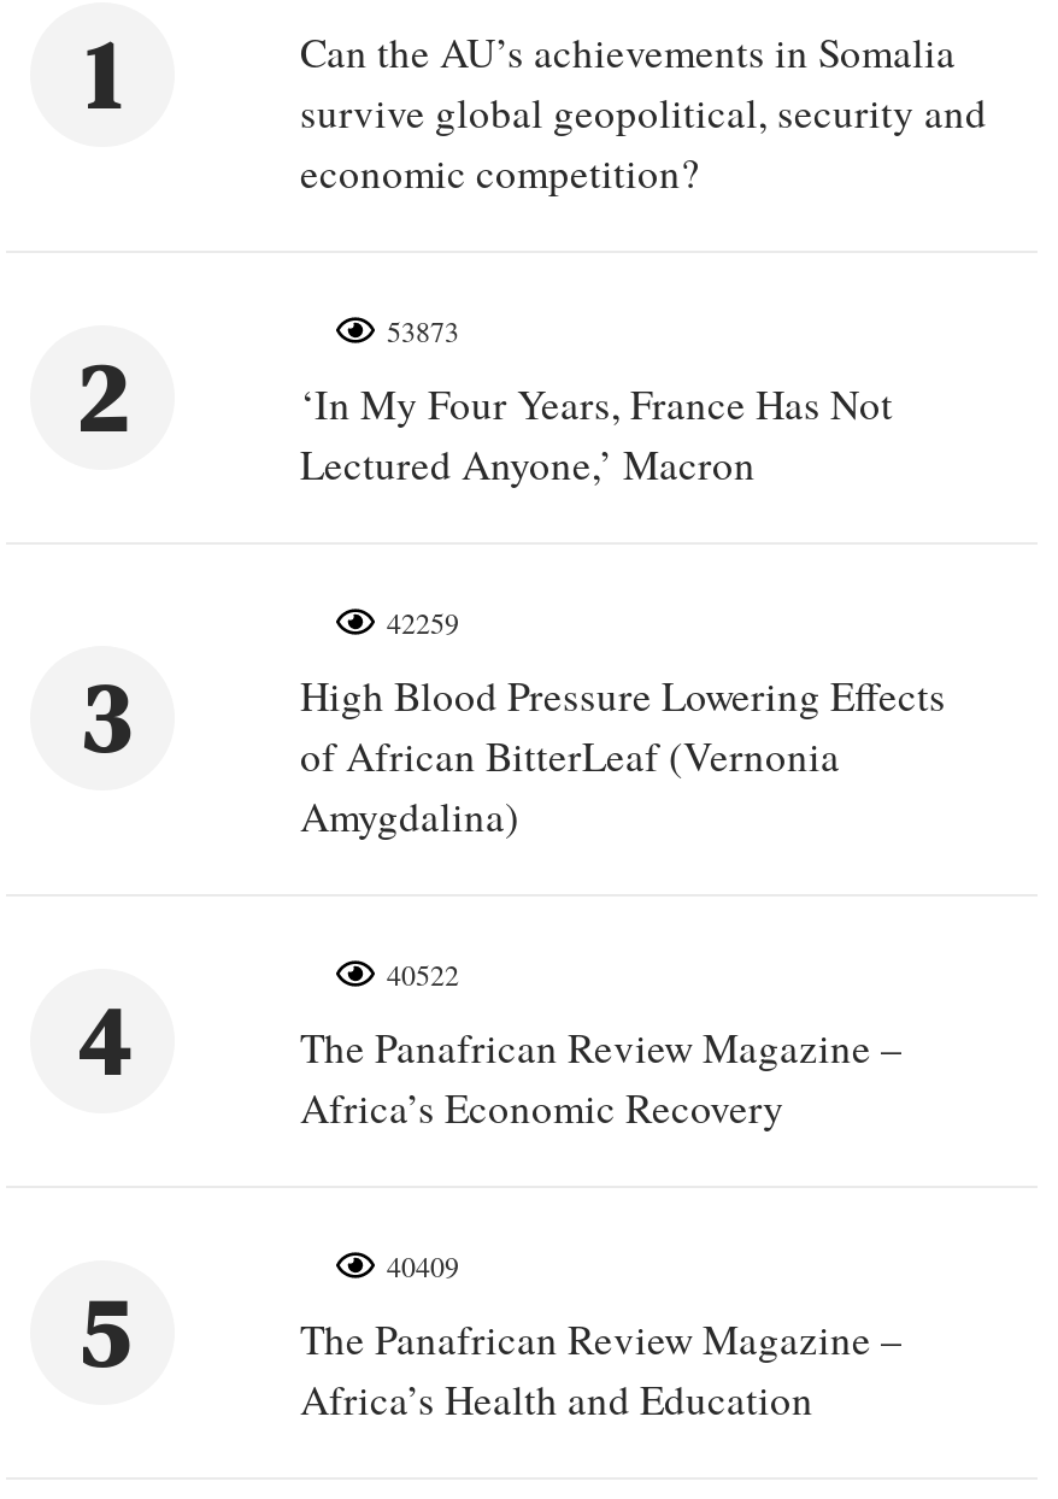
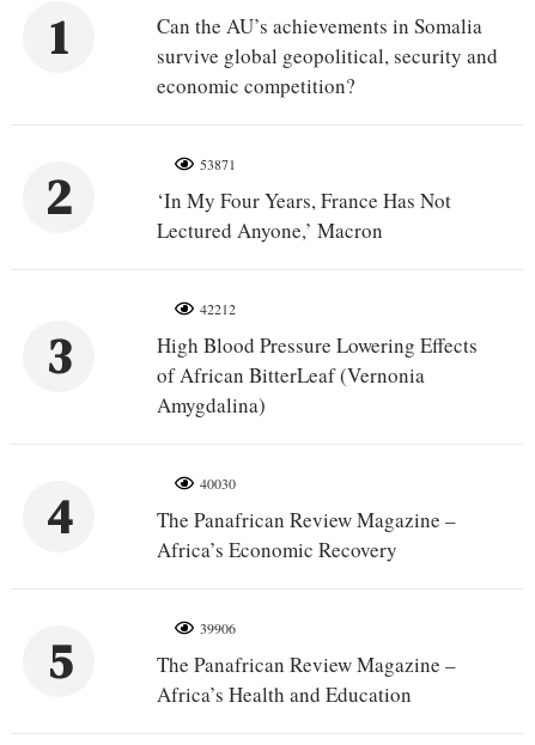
[387,310,459,348] 53873 -> [200,154,236,173] 53871
[387,602,459,640] 42259 -> [200,298,236,318] 42212
[387,953,459,992] 40522 -> [200,473,236,492] 40030
[387,1245,459,1284] 40409 -> [200,618,236,637] 39906

